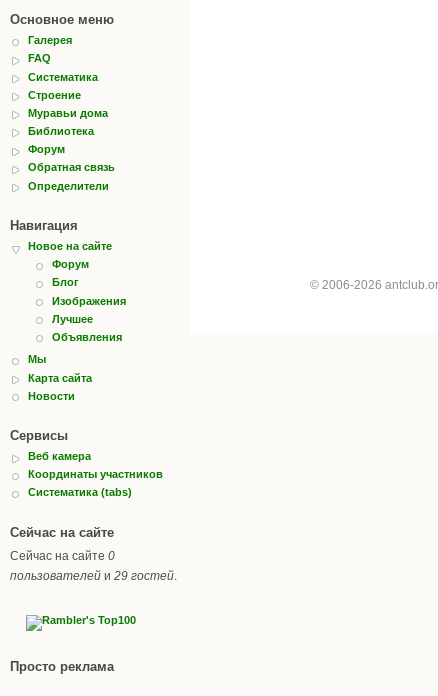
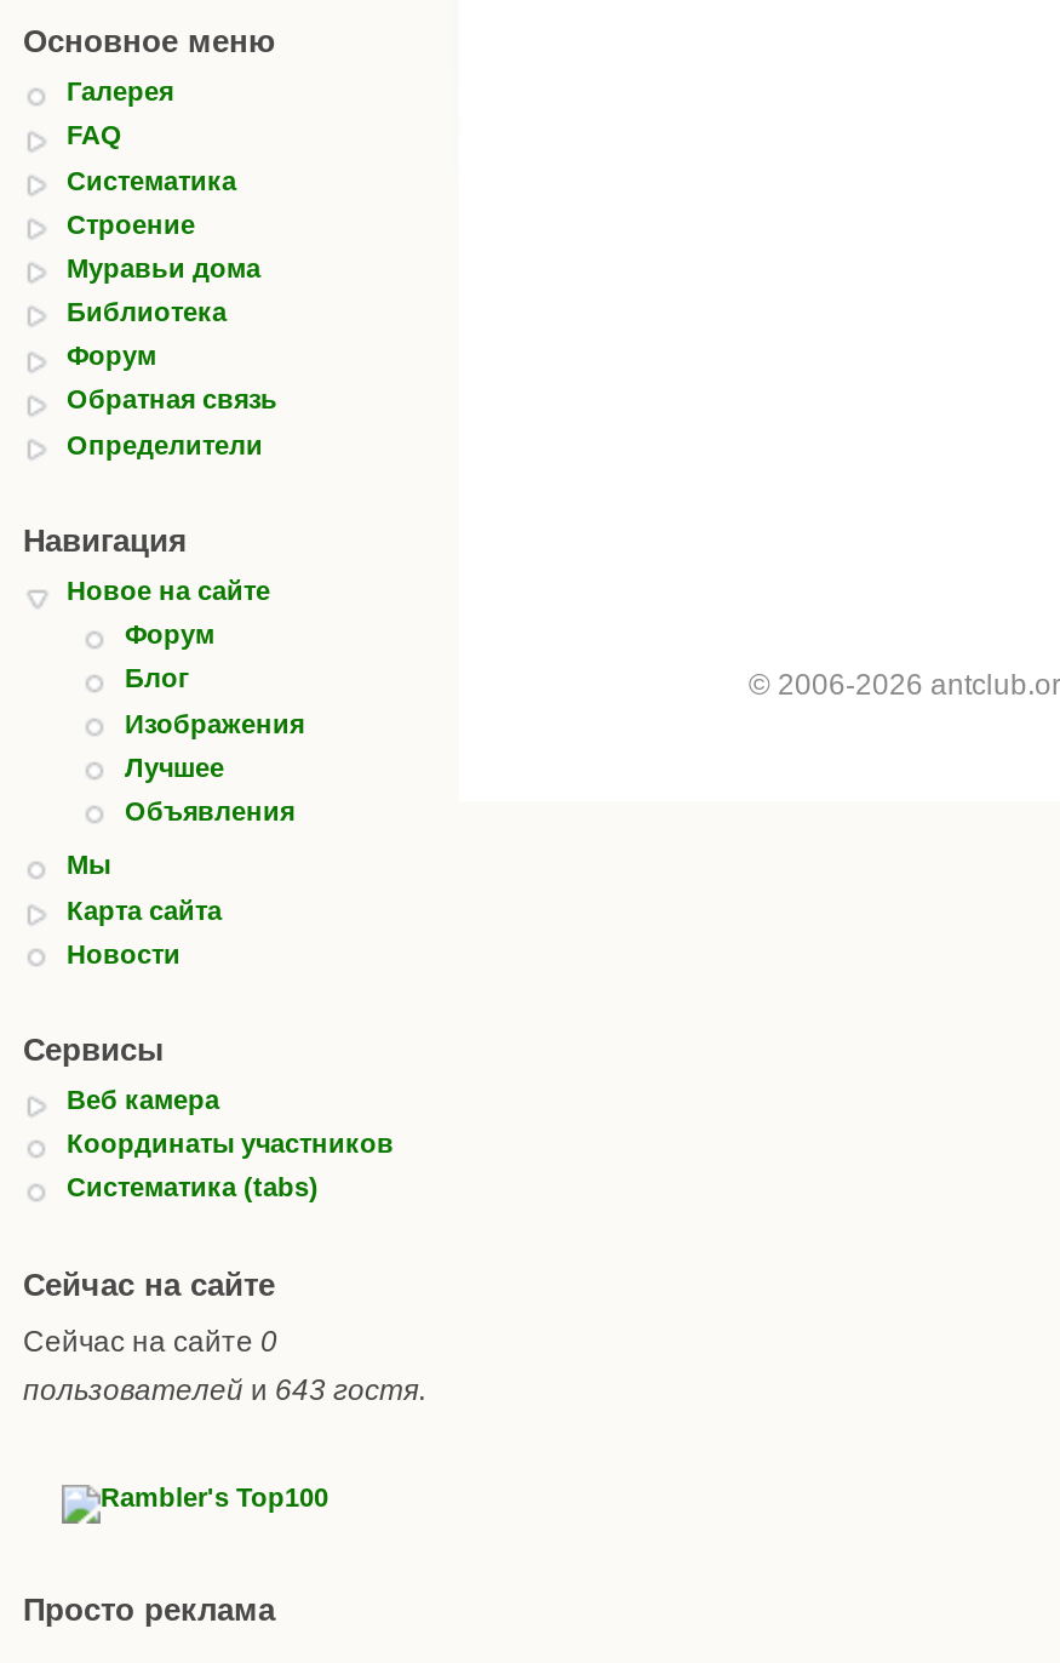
[10,569,177,583] пользователей и 29 гостей. -> [23,1373,425,1407] пользователей и 643 гостя.

